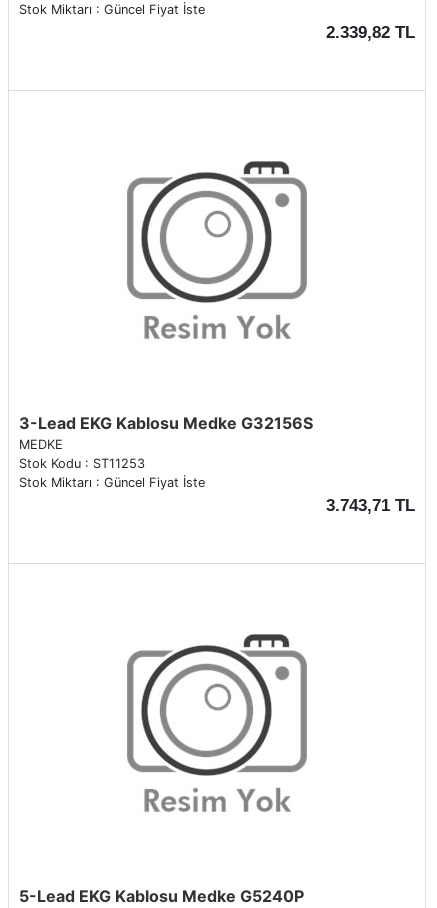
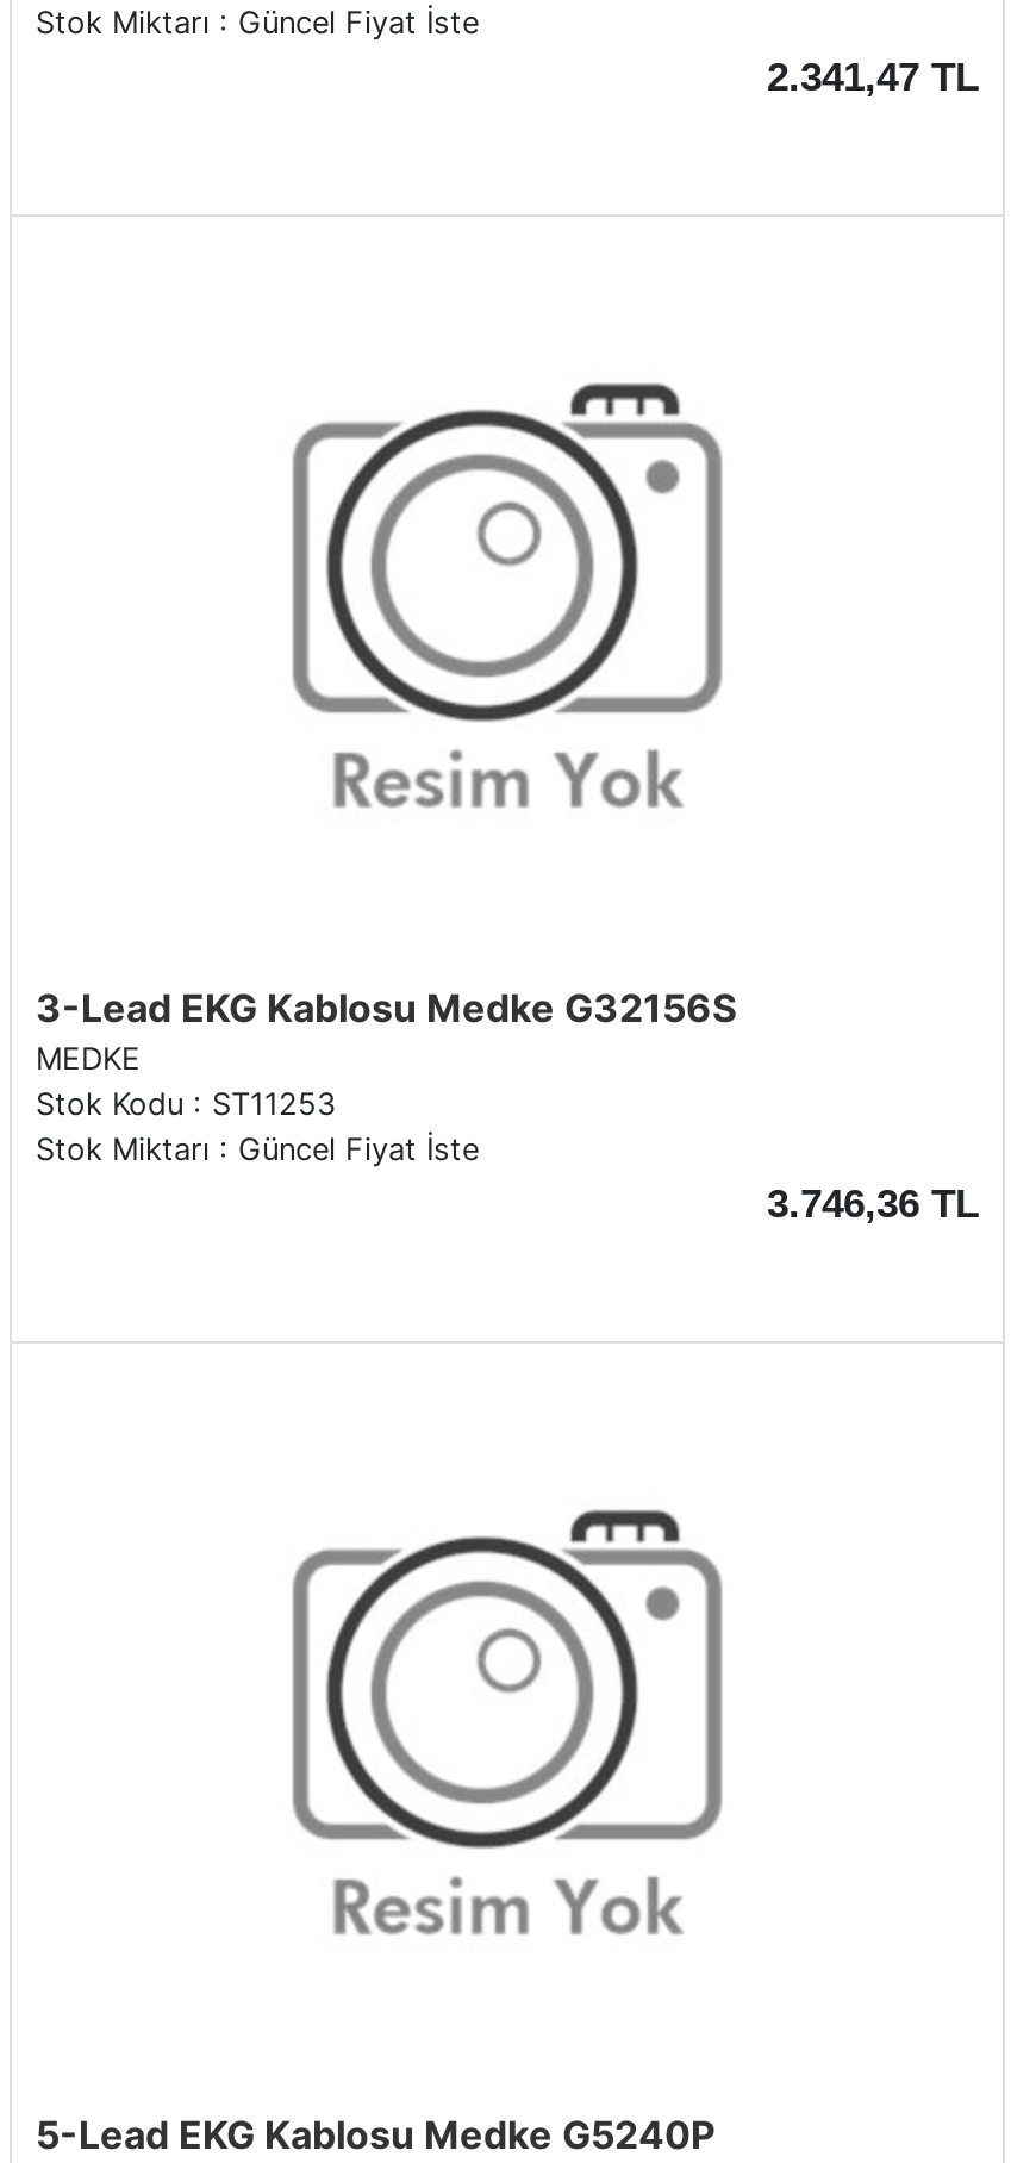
[326,23,415,42] 2.339,82 TL -> [767,54,979,99] 2.341,47 TL
[326,496,415,515] 3.743,71 TL -> [767,1181,979,1226] 3.746,36 TL

